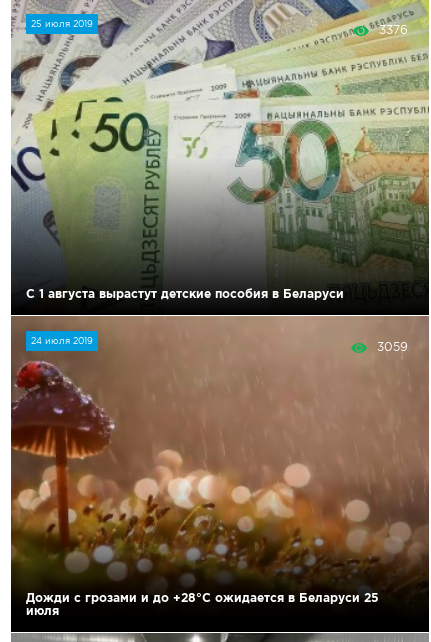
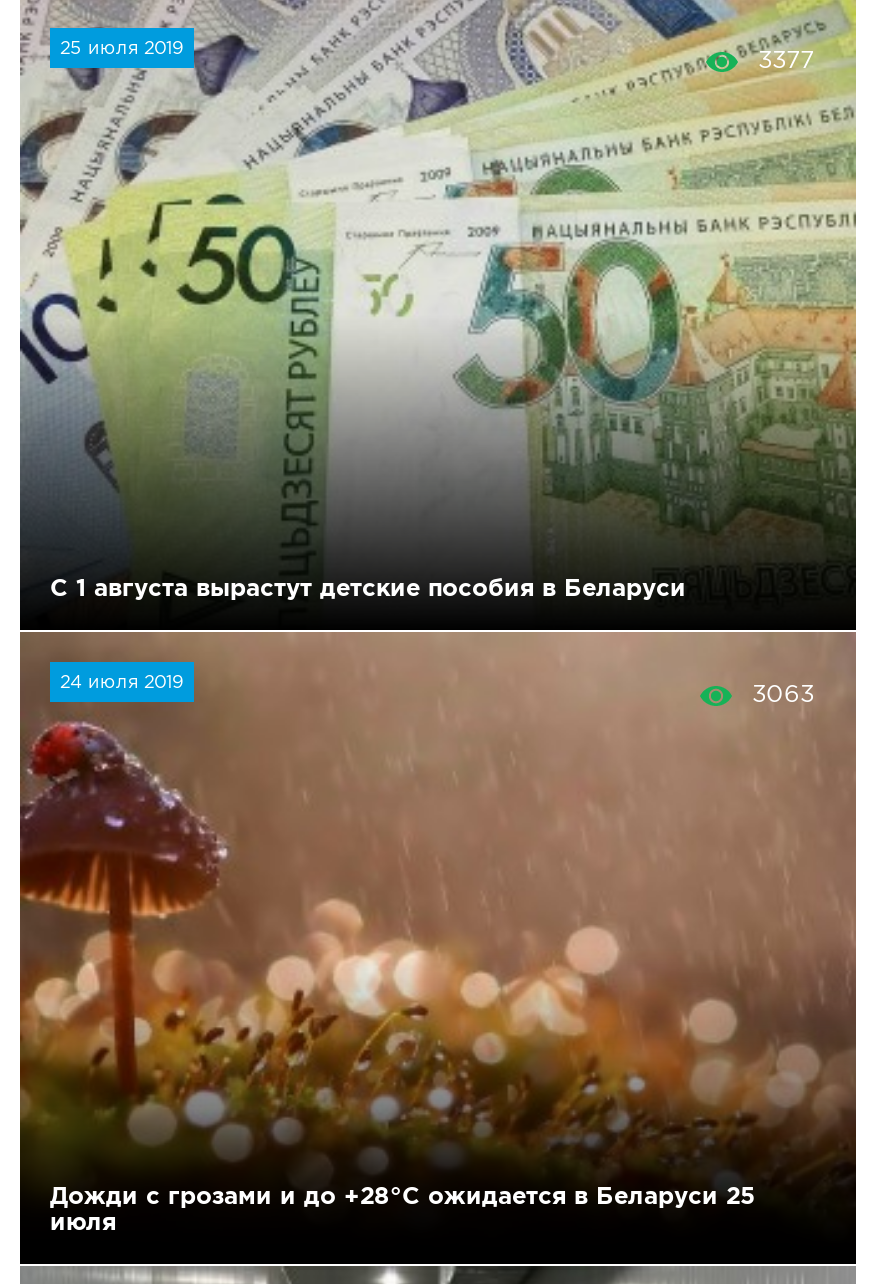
[379,23,408,36] 3376 -> [758,46,814,72] 3377
[377,340,408,353] 3059 -> [752,680,814,706] 3063

